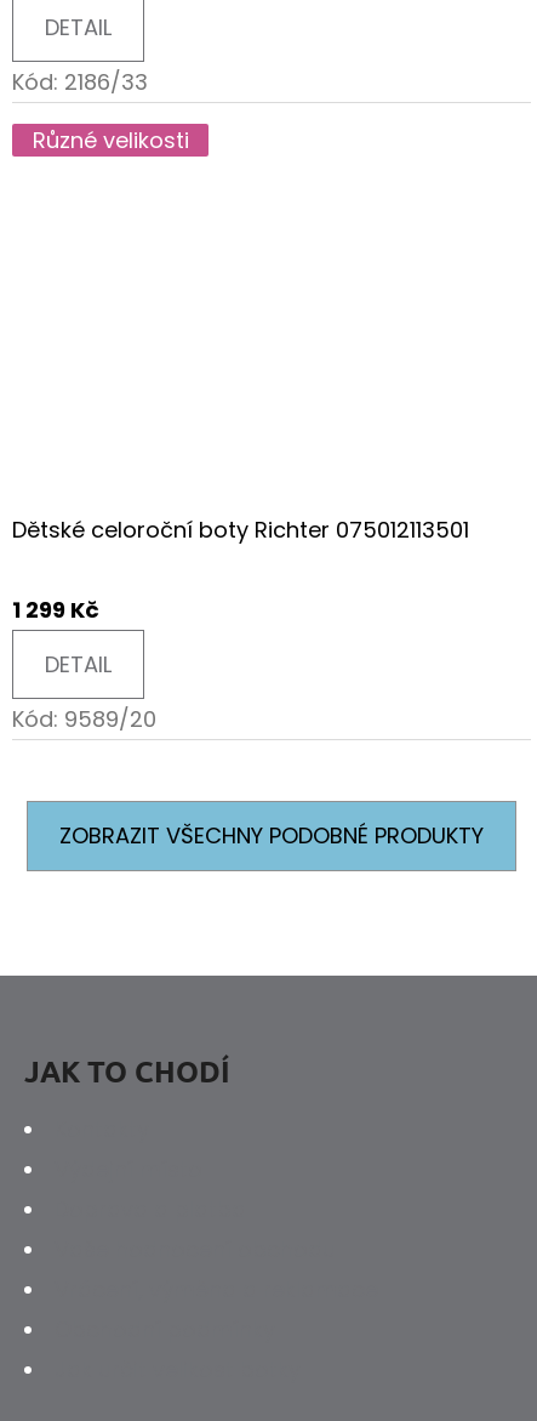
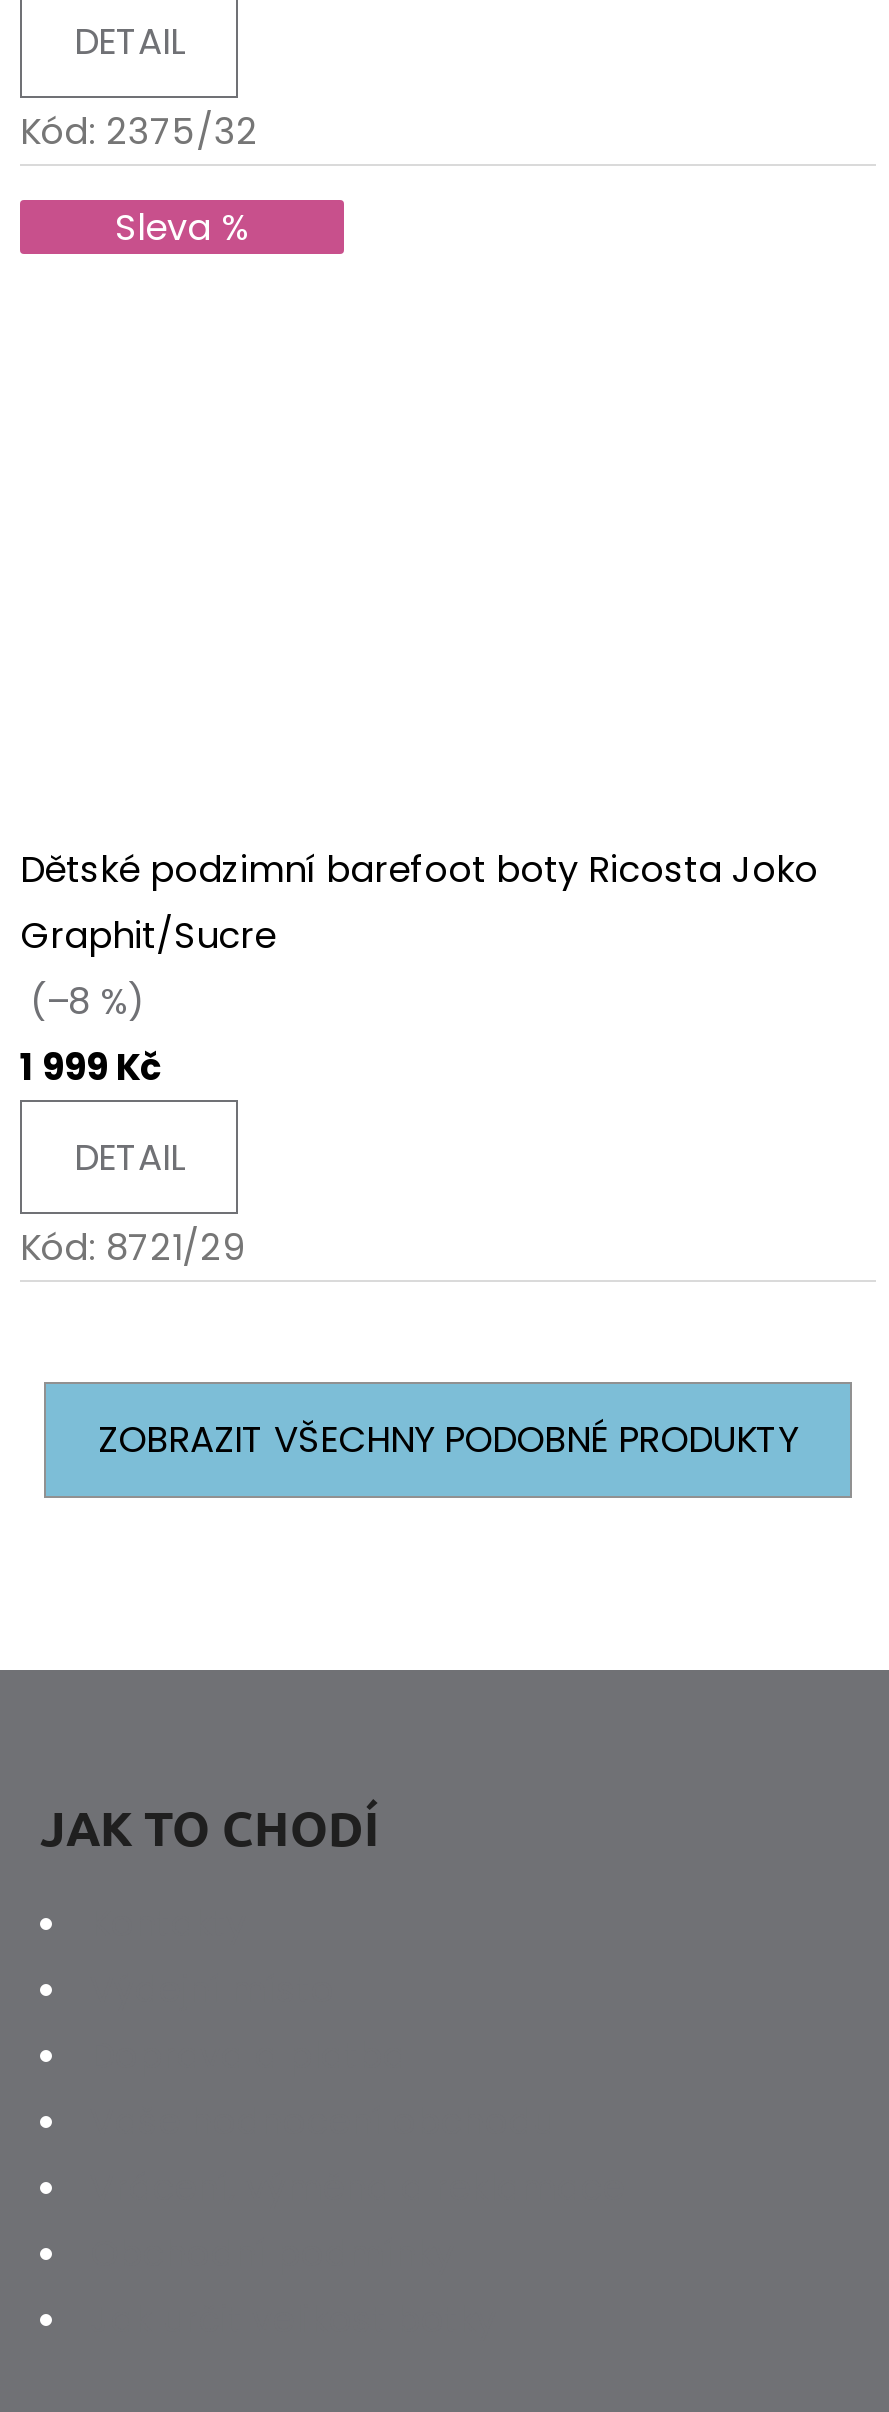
[12,66,188,155] Kód: 2186/33 | Různé velikosti -> [20,105,258,251] Kód: 2375/32 | Sleva %
[12,514,469,625] Dětské celoroční boty Richter 075012113501 | 1 299 Kč -> [20,843,818,1091] Dětské podzimní barefoot boty Ricosta Joko | Graphit/Sucre | (–8 %) | 1 999 Kč
[12,703,156,734] Kód: 9589/20 -> [20,1221,244,1271] Kód: 8721/29

